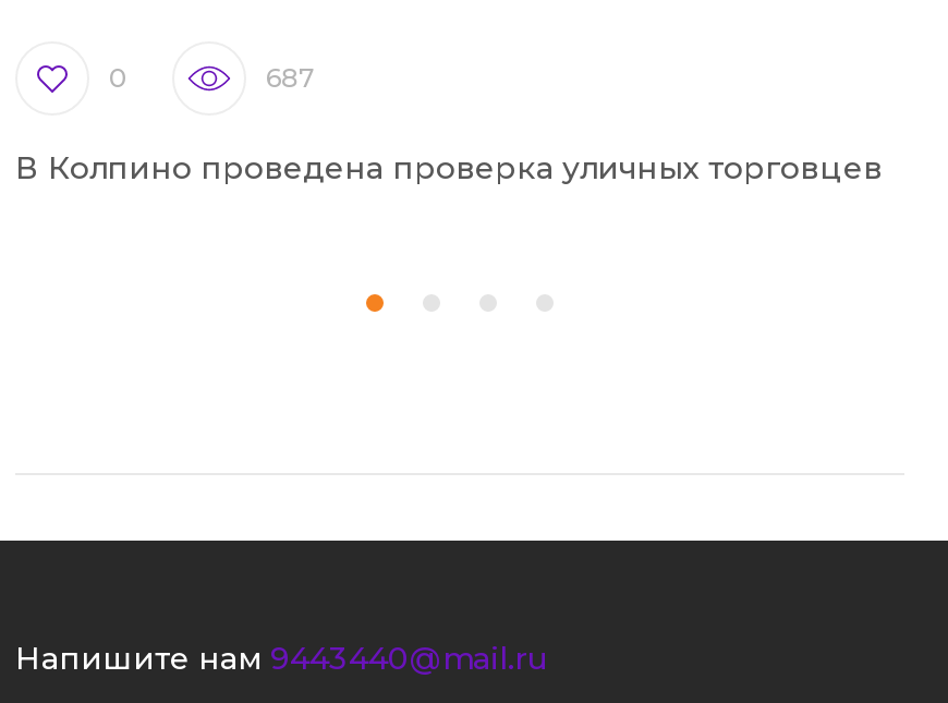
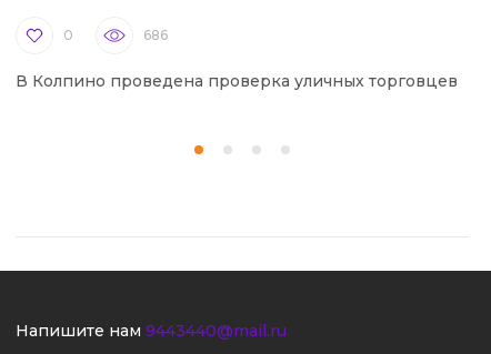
[266,62,316,94] 687 -> [143,27,168,44] 686

